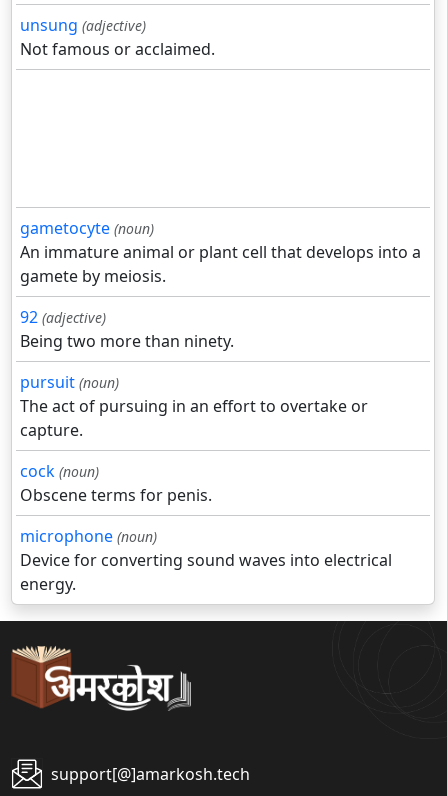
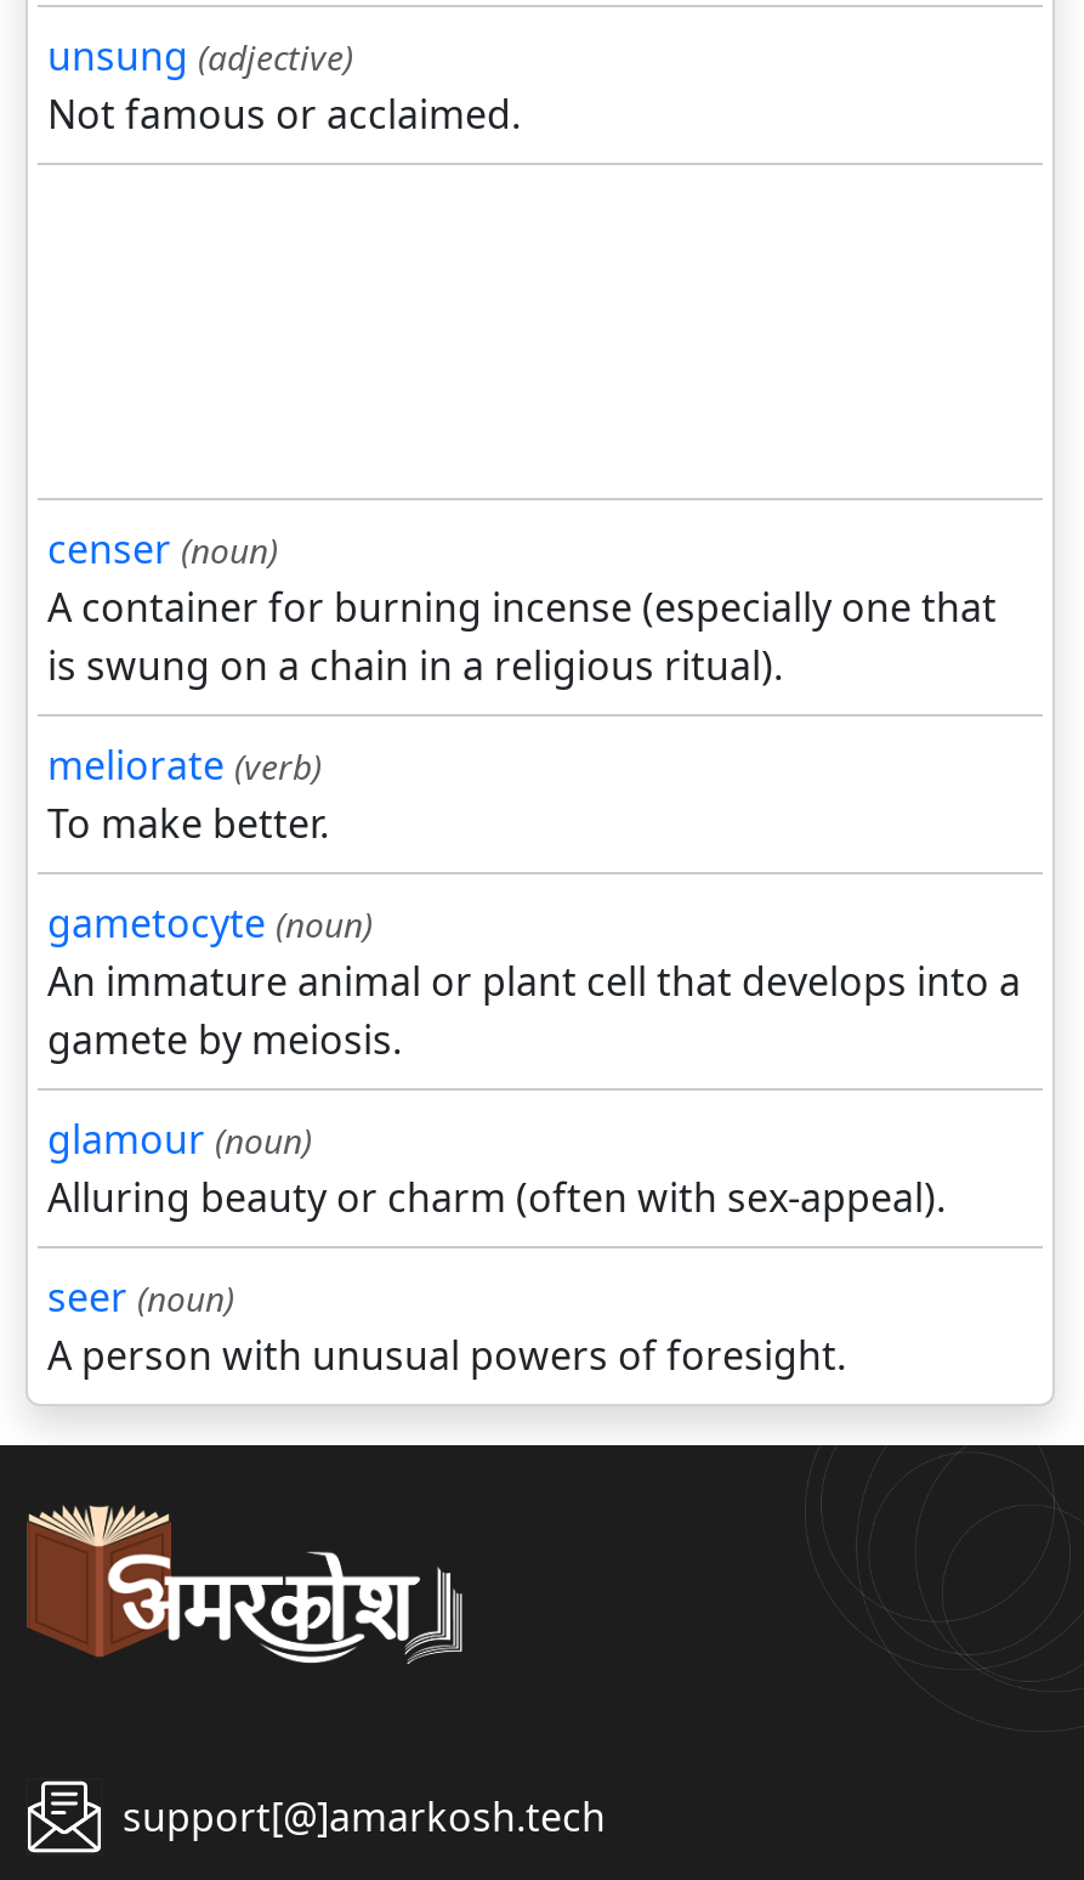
none -> [47,523,997,851] censer (noun) | A container for burning incense (especially one that | is swung on a chain in a religious ritual). | meliorate (verb) | To make better.
moved [20,217,421,287] -> [47,897,1021,1067]: gametocyte (noun) | An immature animal or plant cell that develops into a | gamete by meiosis.
[20,306,392,595] 92 (adjective) | Being two more than ninety. | pursuit (noun) | The act of pursuing in an effort to overtake or | capture. | cock (noun) | Obscene terms for penis. | microphone (noun) | Device for converting sound waves into electrical | energy. -> [47,1113,946,1383] glamour (noun) | Alluring beauty or charm (often with sex-appeal). | seer (noun) | A person with unusual powers of foresight.

